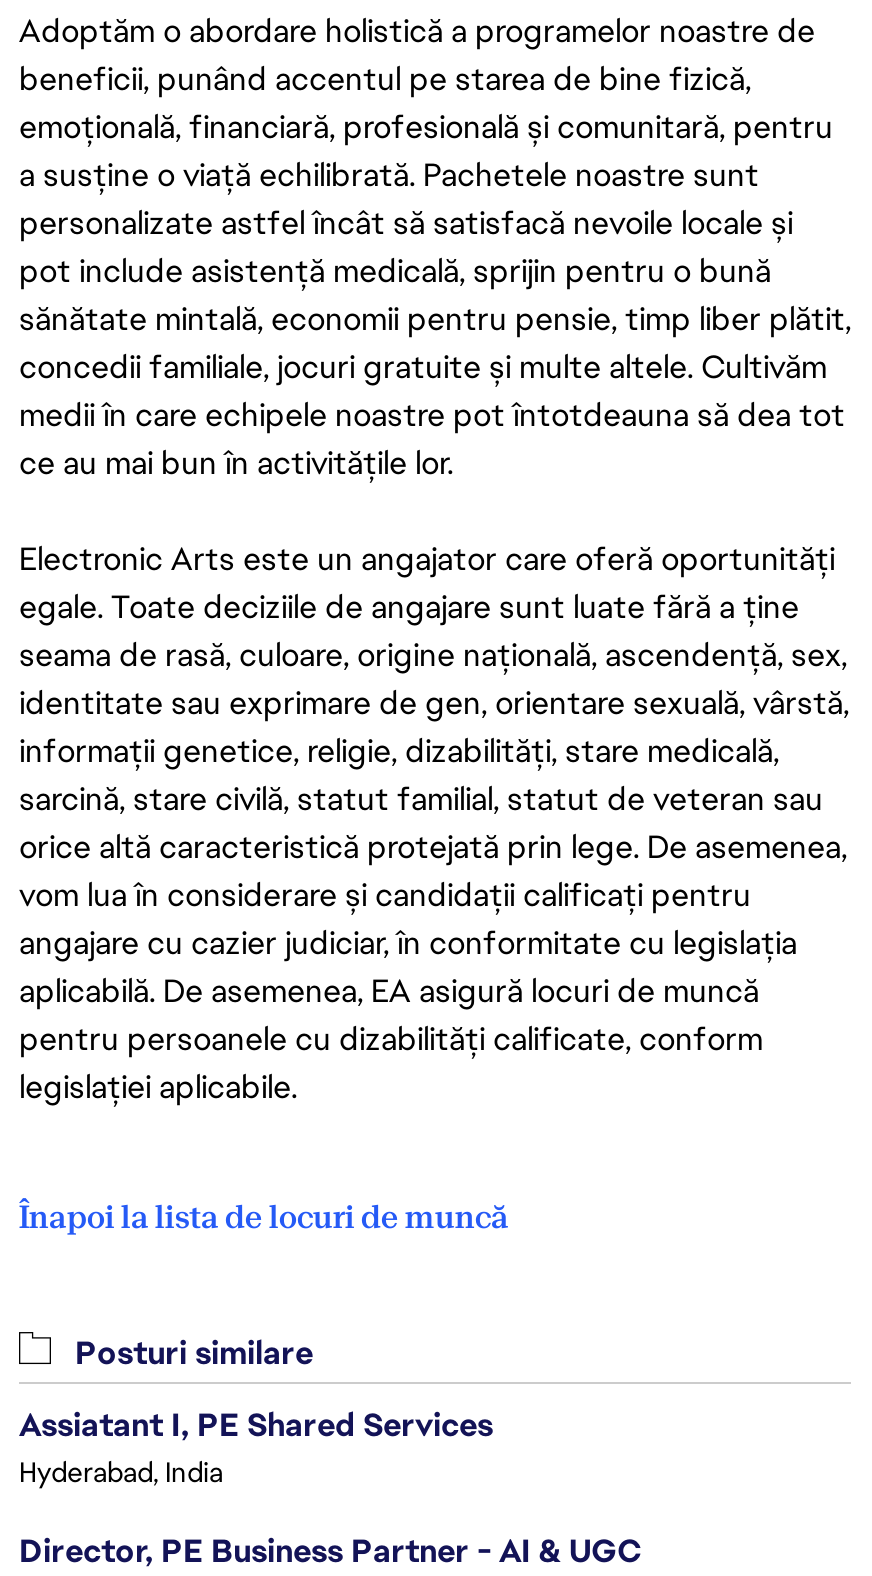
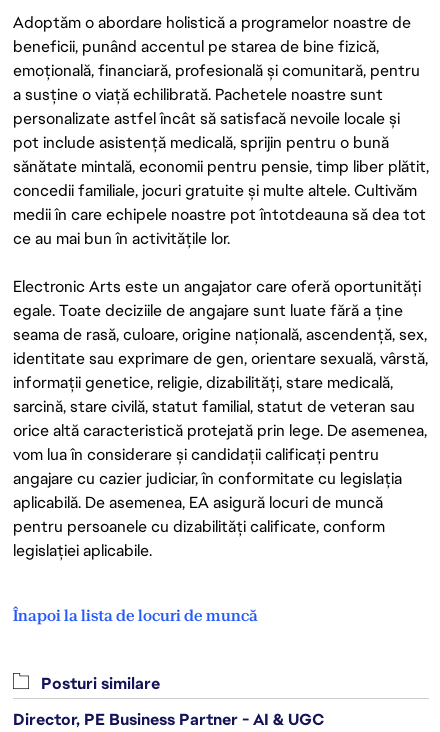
[19,1404,493,1490] Assiatant I, PE Shared Services | Hyderabad, India -> none

